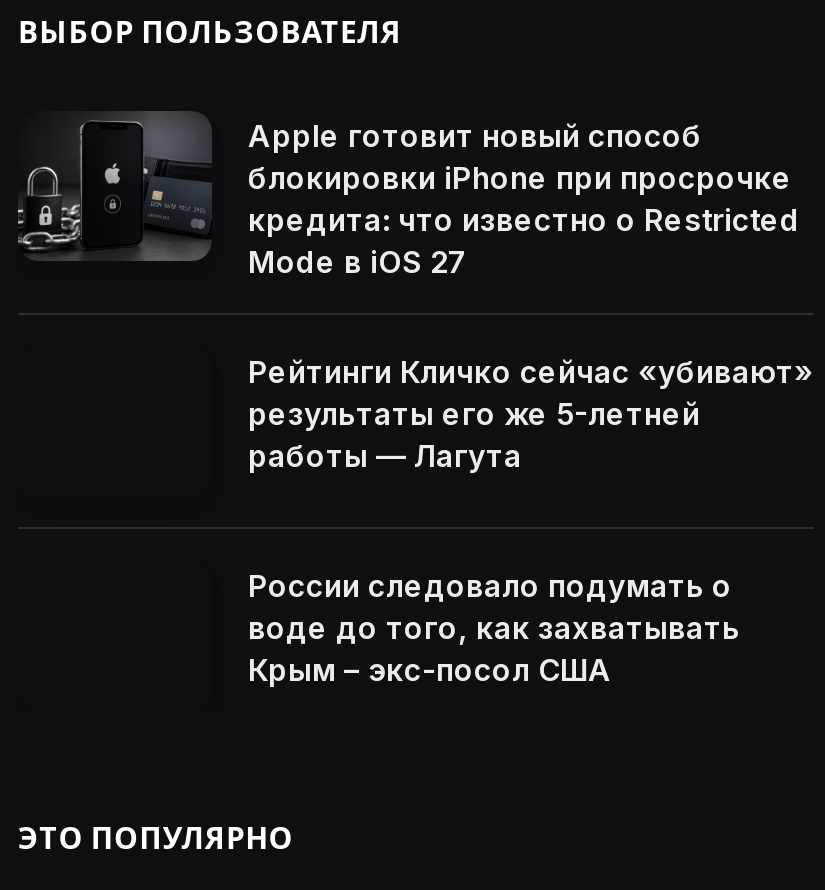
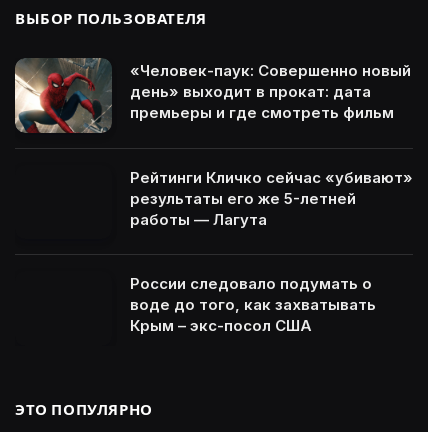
[18,114,800,282] [image] | Apple готовит новый способ | блокировки iPhone при просрочке | кредита: что известно о Restricted | Mode в iOS 27 -> [14,58,411,134] [image] | «Человек-паук: Совершенно новый | день» выходит в прокат: дата | премьеры и где смотреть фильм

